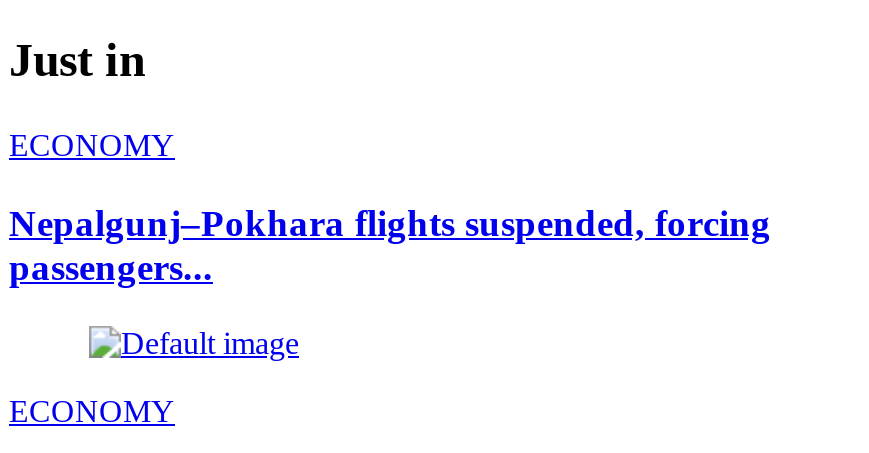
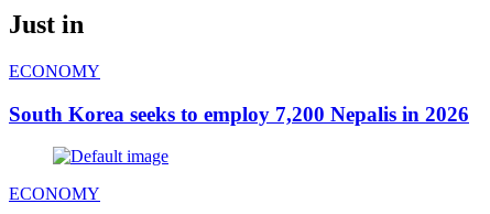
[9,201,771,287] Nepalgunj–Pokhara flights suspended, forcing | passengers... -> [9,102,469,125] South Korea seeks to employ 7,200 Nepalis in 2026

